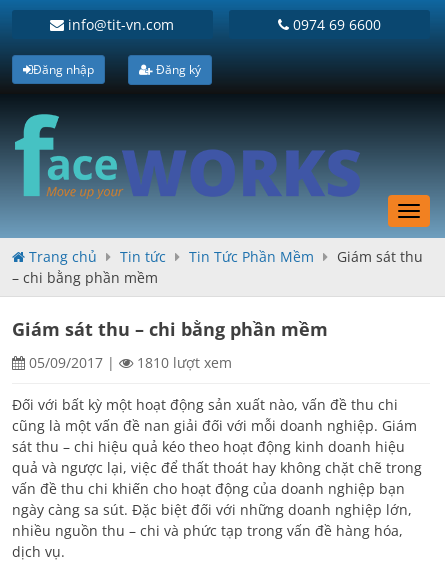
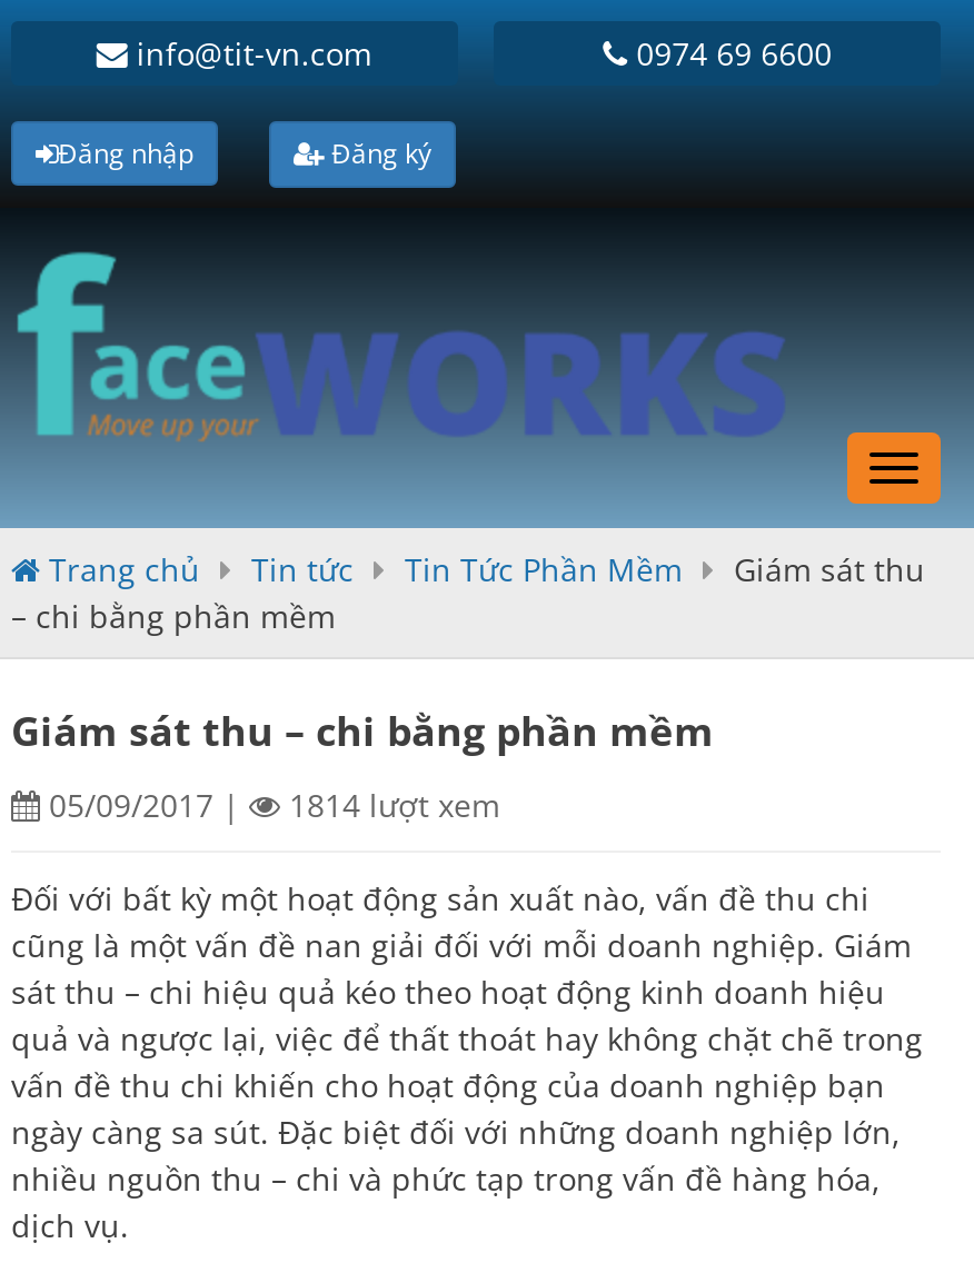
[133,353,232,372] 1810 lượt xem -> [280,784,500,826] 1814 lượt xem

